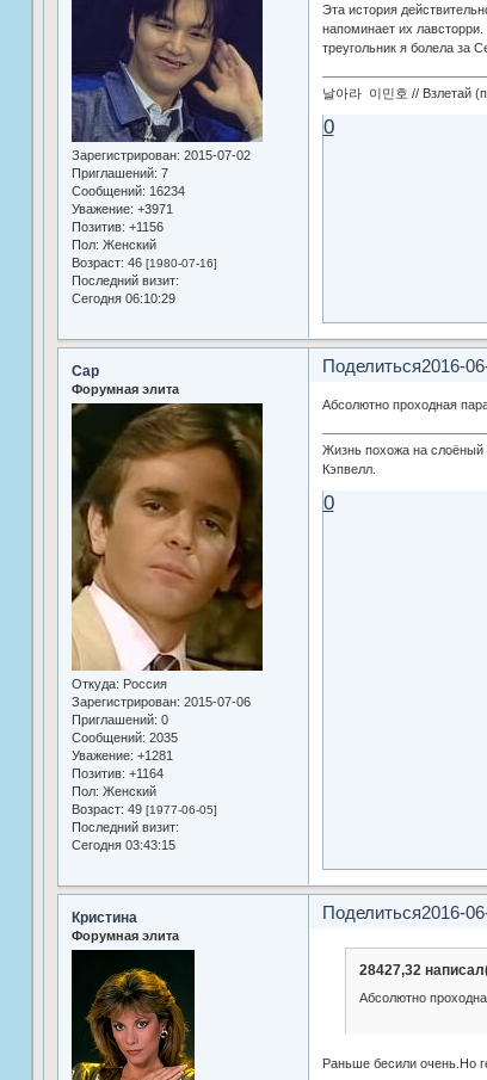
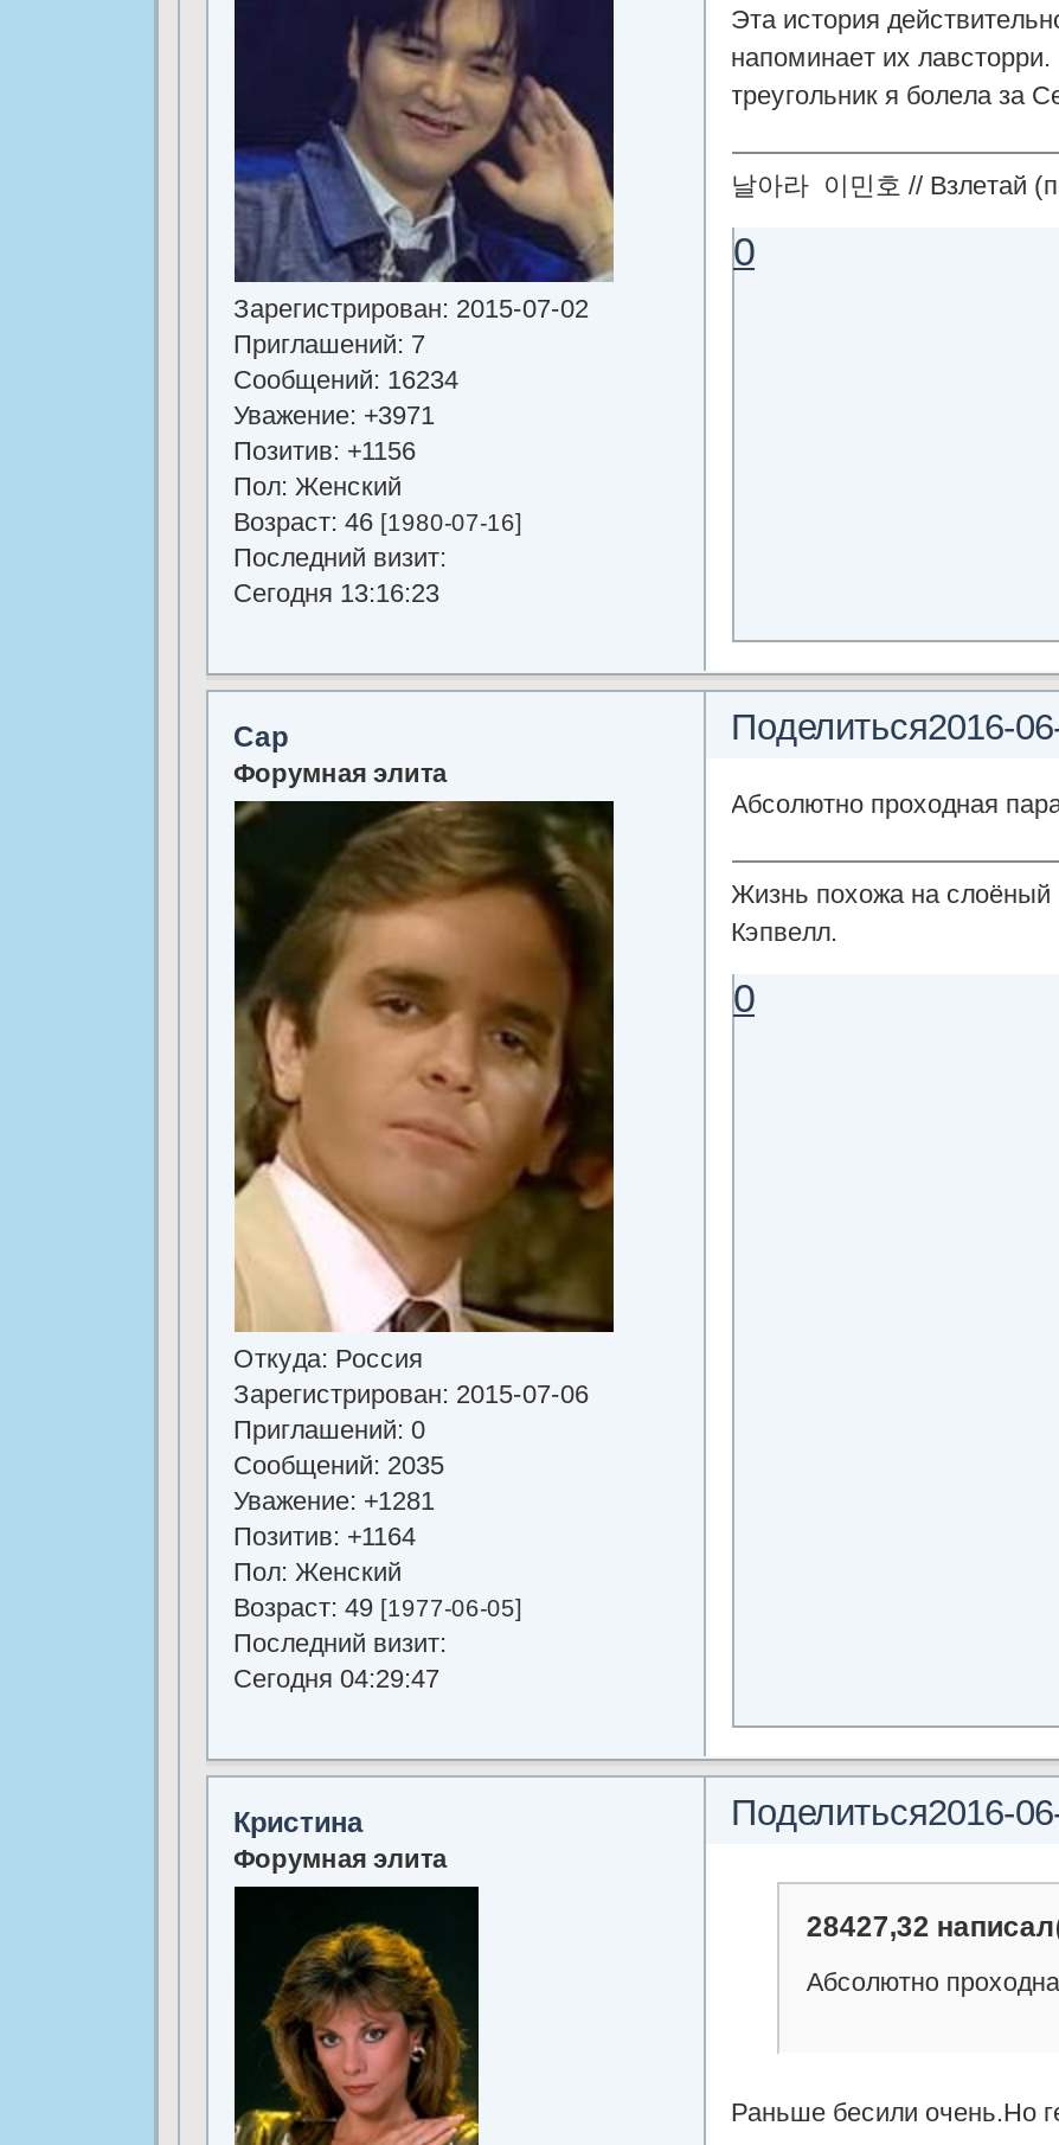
[71,291,175,305] Сегодня 06:10:29 -> [233,578,439,606] Сегодня 13:16:23
[71,838,175,852] Сегодня 03:43:15 -> [233,1664,439,1692] Сегодня 04:29:47

